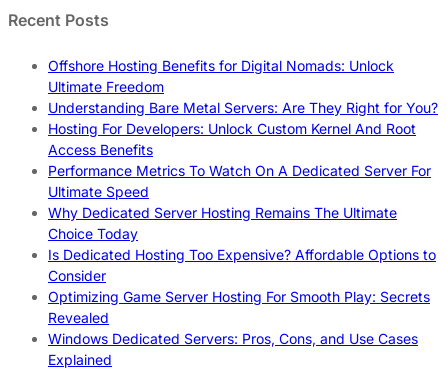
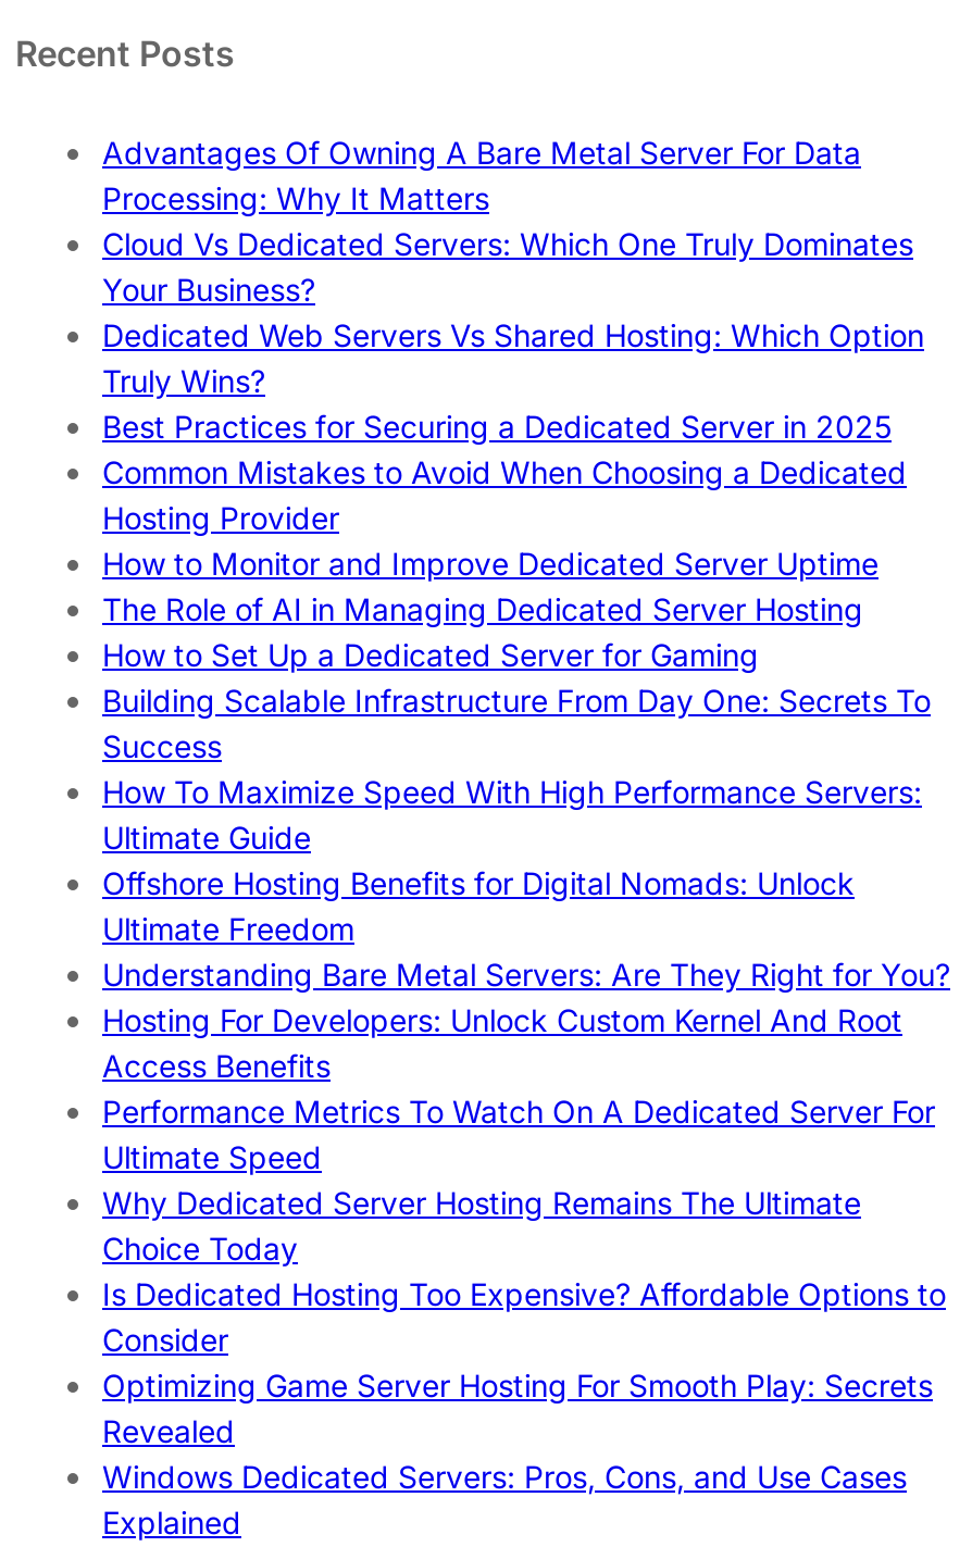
none -> [102,134,931,856] Advantages Of Owning A Bare Metal Server For Data | Processing: Why It Matters | Cloud Vs Dedicated Servers: Which One Truly Dominates | Your Business? | Dedicated Web Servers Vs Shared Hosting: Which Option | Truly Wins? | Best Practices for Securing a Dedicated Server in 2025 | Common Mistakes to Avoid When Choosing a Dedicated | Hosting Provider | How to Monitor and Improve Dedicated Server Uptime | The Role of AI in Managing Dedicated Server Hosting | How to Set Up a Dedicated Server for Gaming | Building Scalable Infrastructure From Day One: Secrets To | Success | How To Maximize Speed With High Performance Servers: | Ultimate Guide

